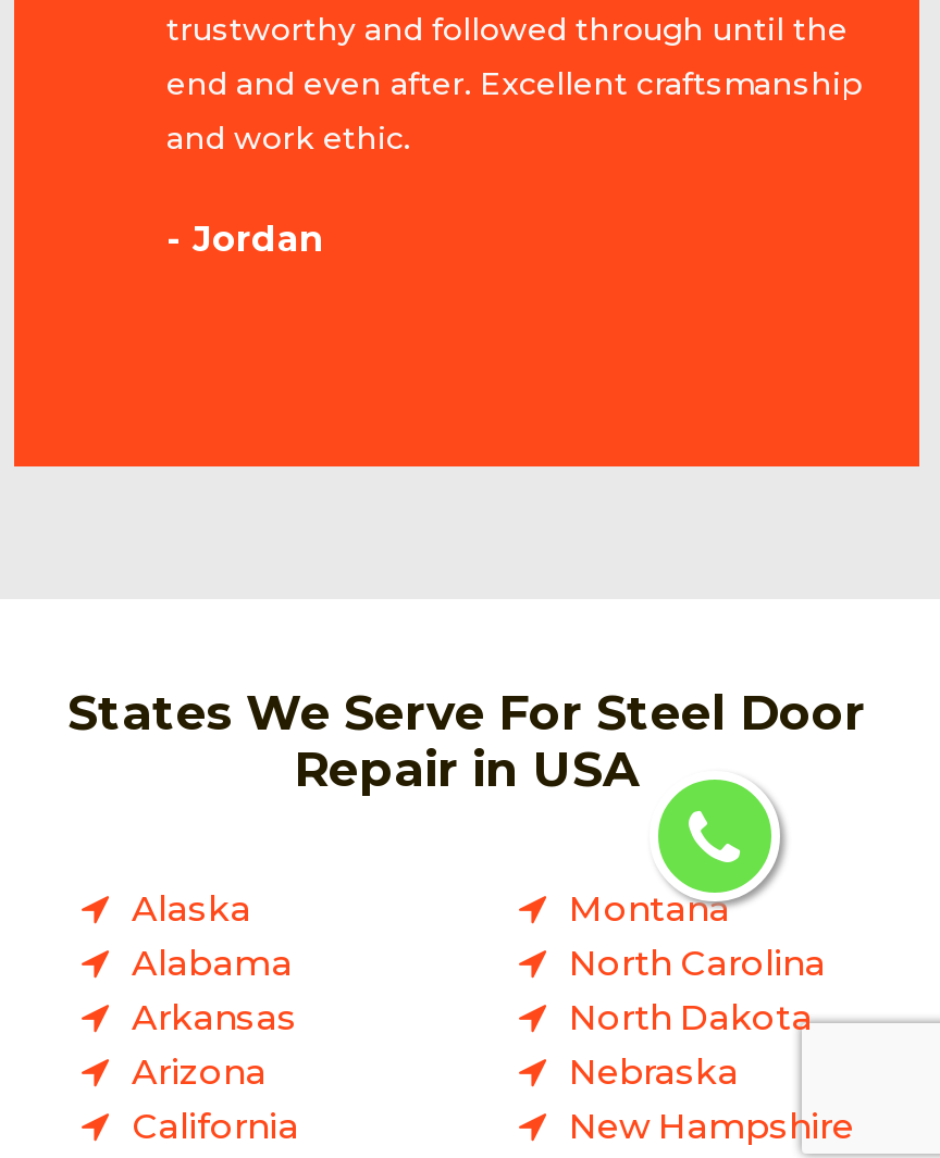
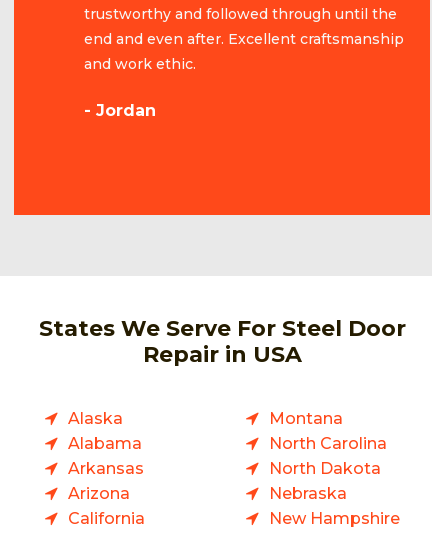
[656,777,787,906] [image] -> none

